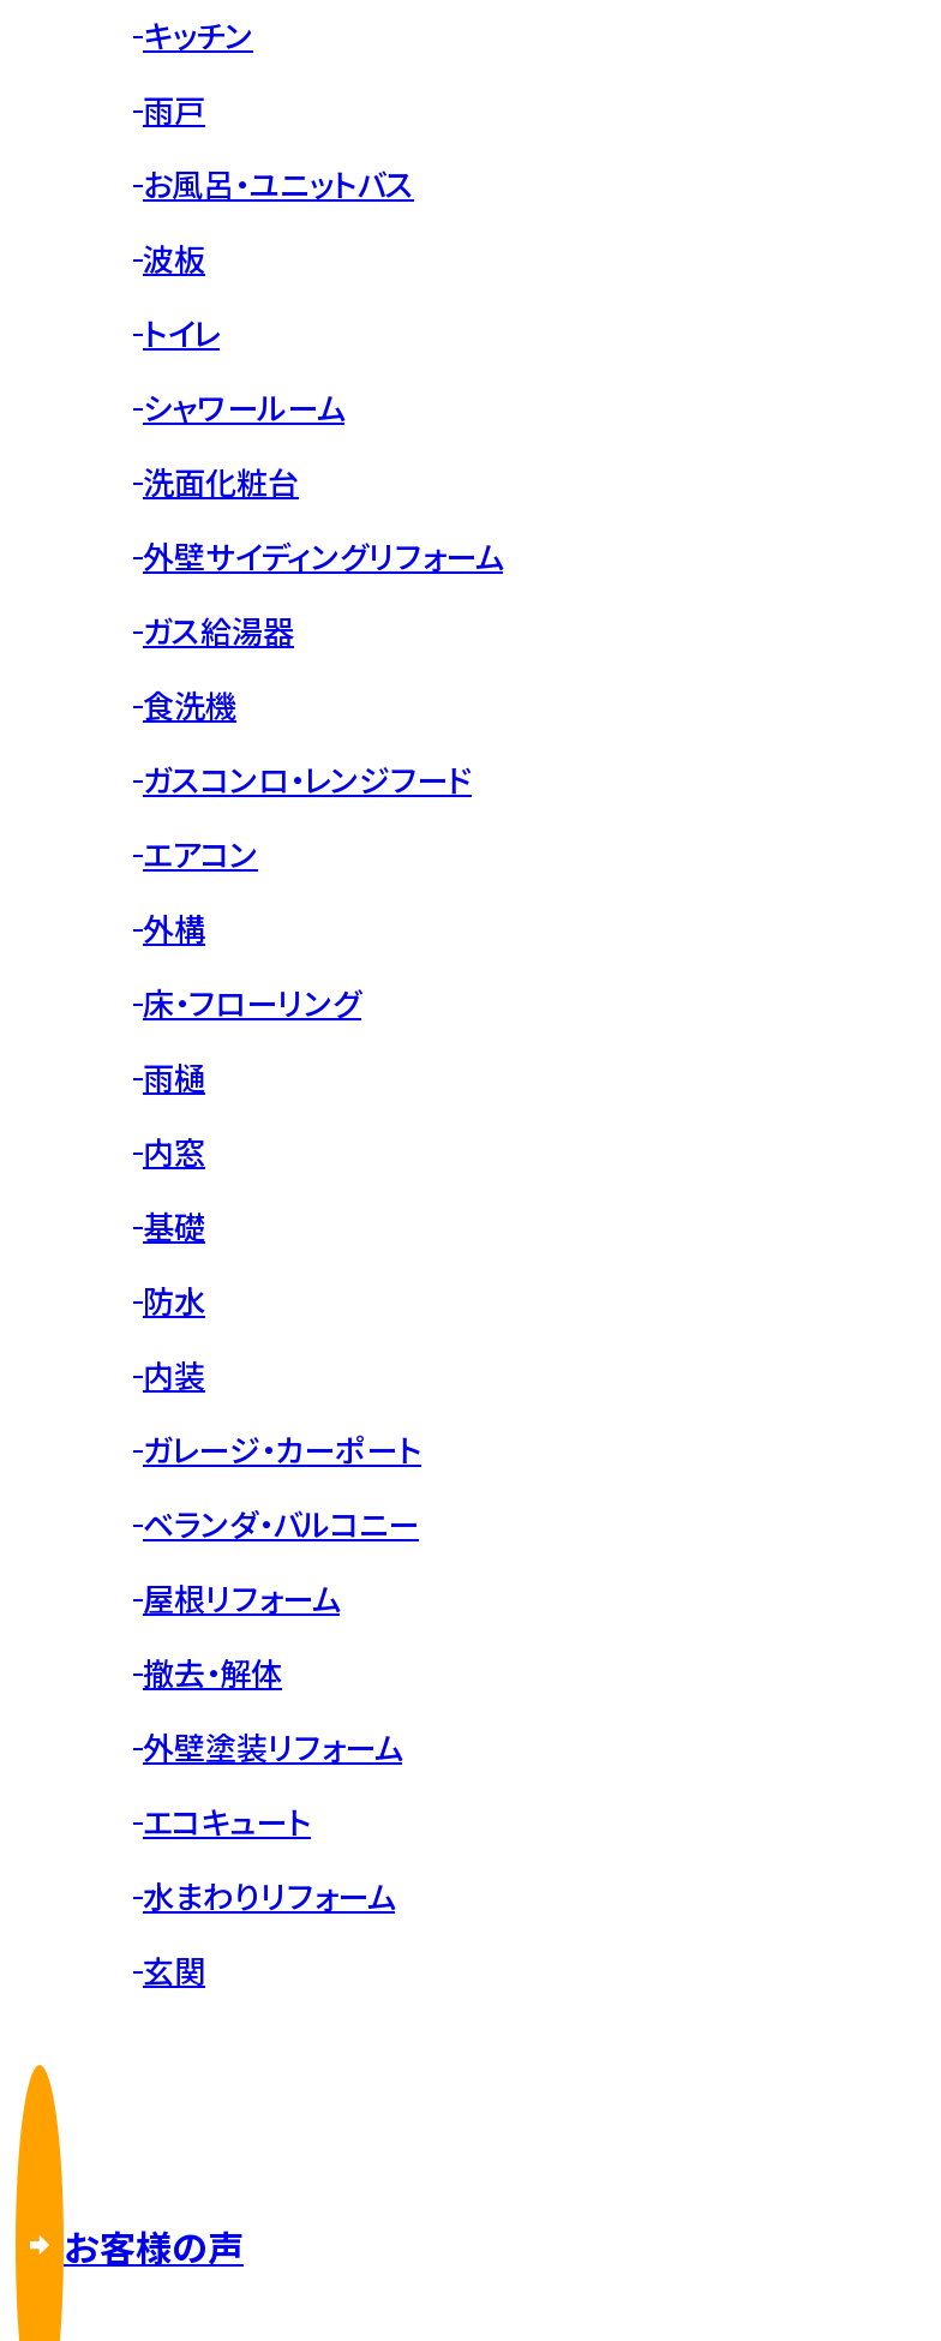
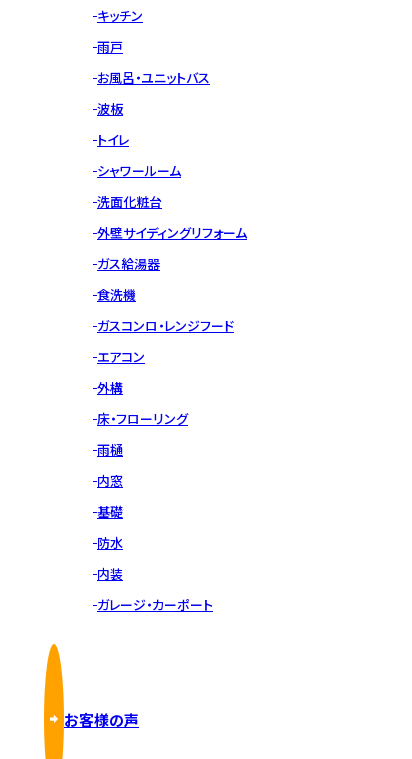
[143,1501,419,1993] ベランダ・バルコニー | 屋根リフォーム | 撤去・解体 | 外壁塗装リフォーム | エコキュート | 水まわりリフォーム | 玄関 -> none

